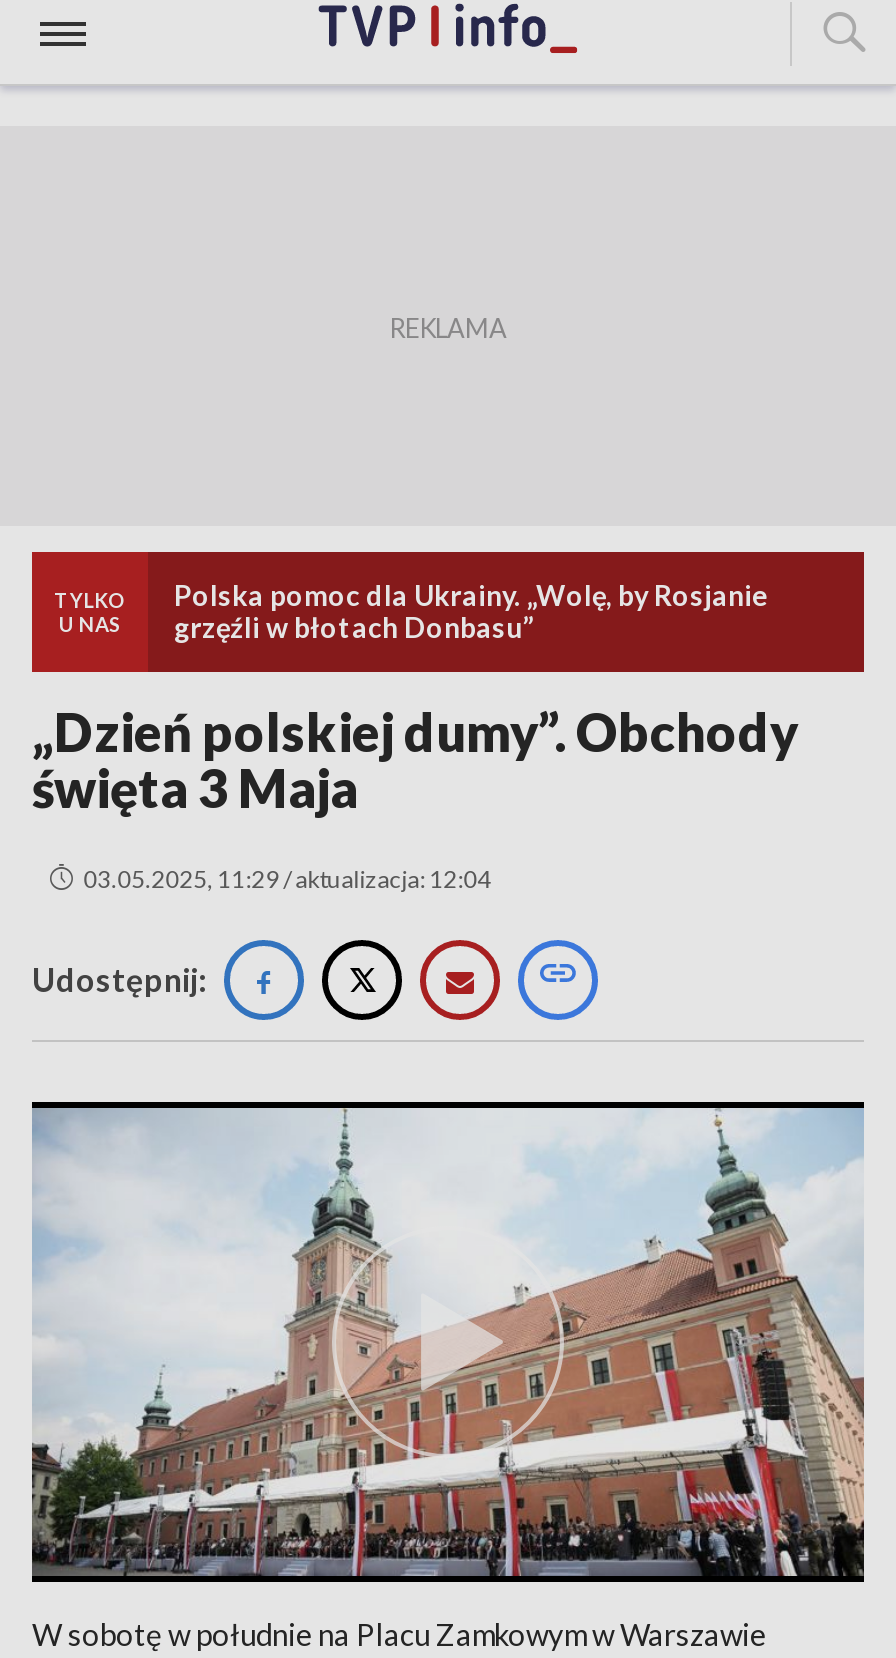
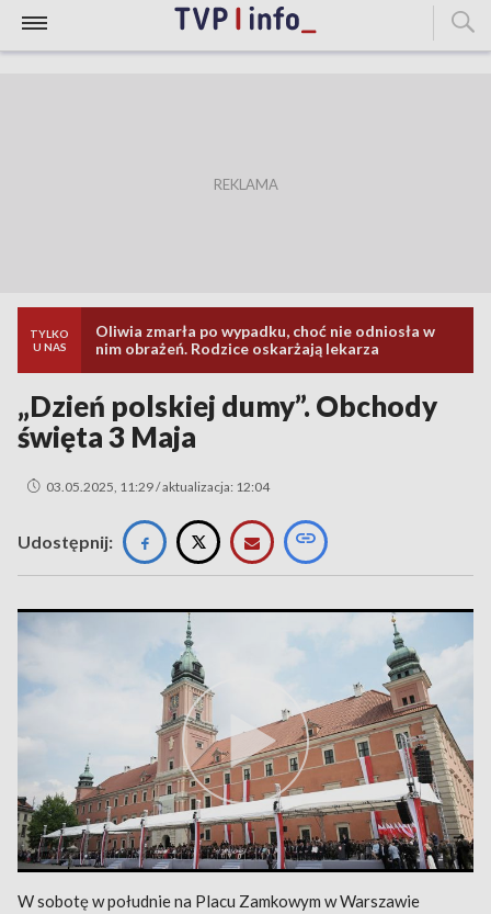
[174,578,768,644] Polska pomoc dla Ukrainy. „Wolę, by Rosjanie | grzęźli w błotach Donbasu” -> [95,321,435,358] Oliwia zmarła po wypadku, choć nie odniosła w | nim obrażeń. Rodzice oskarżają lekarza

